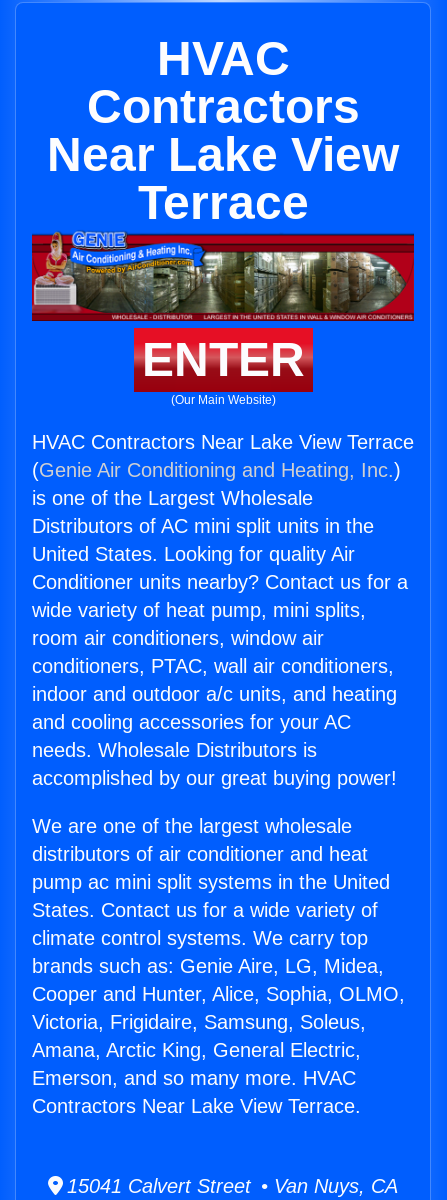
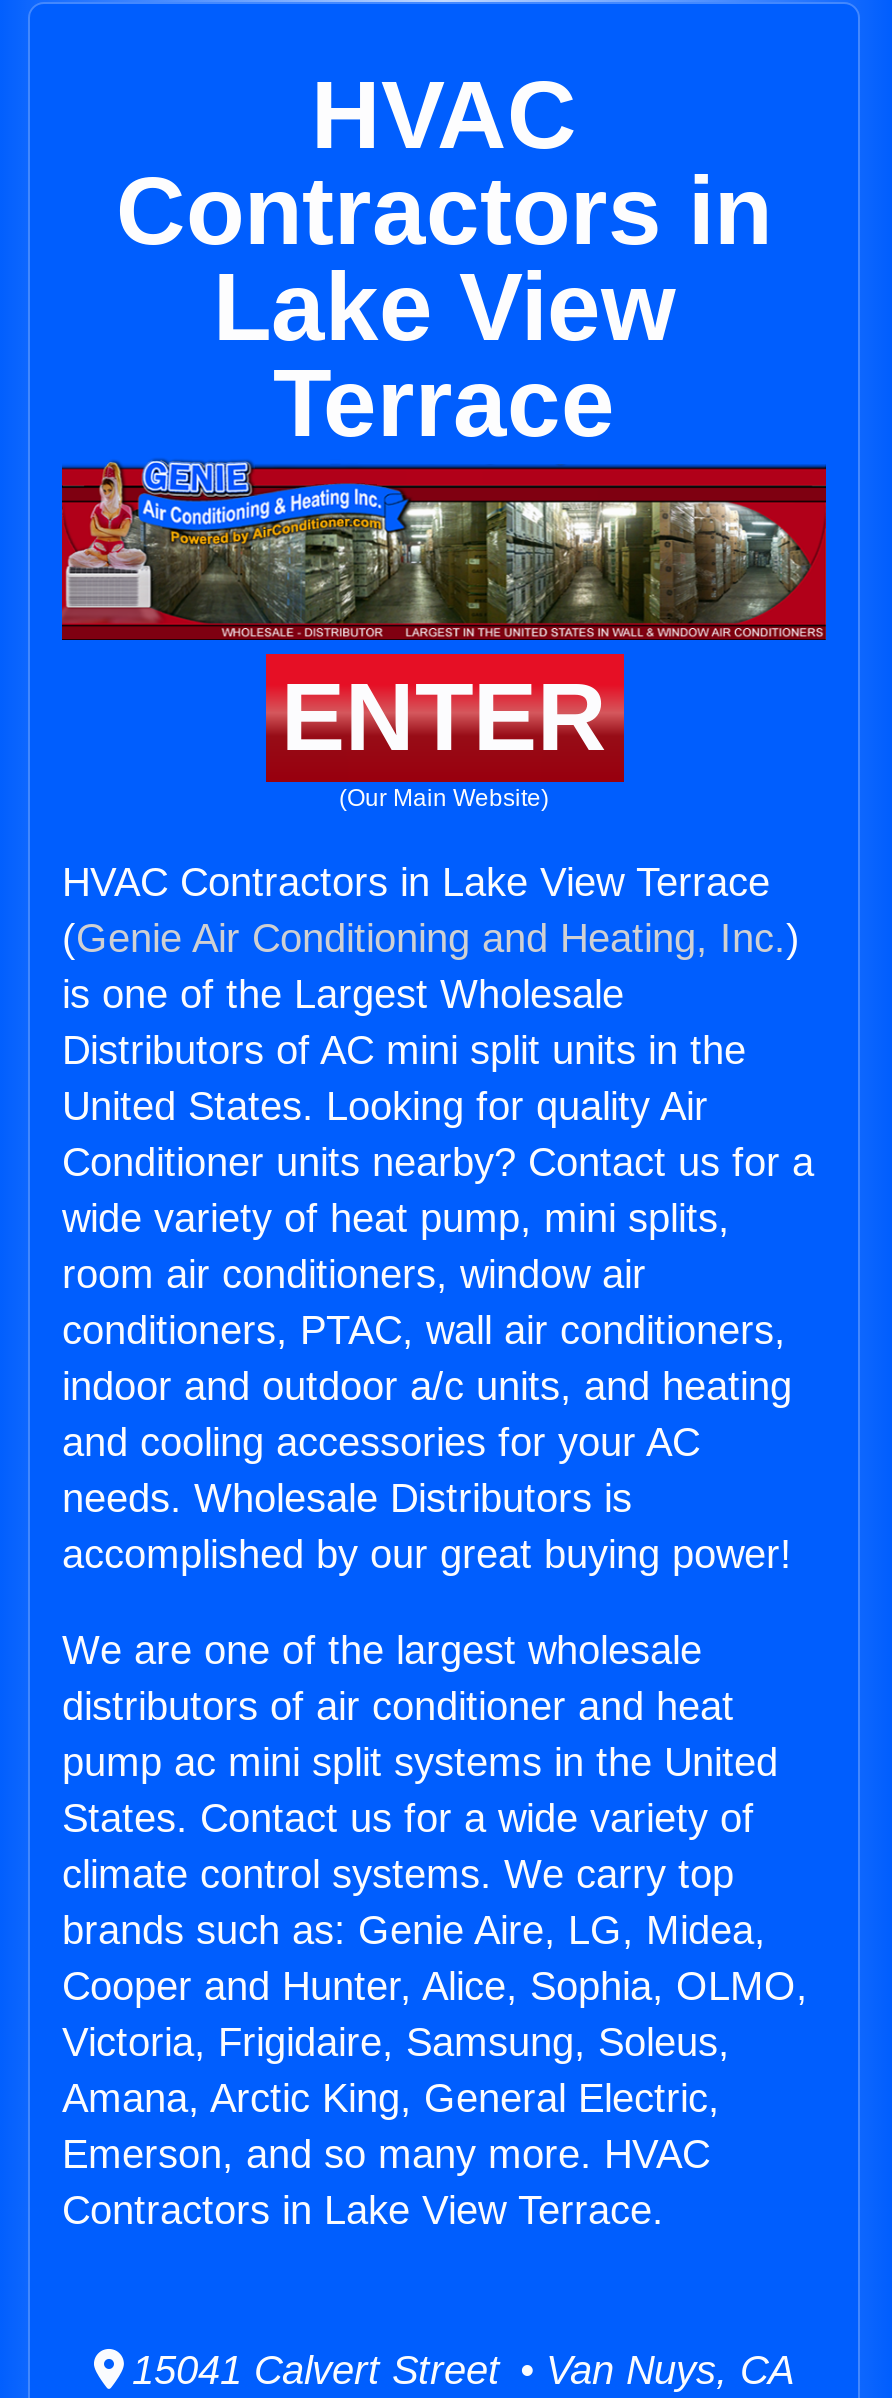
[47,80,399,181] Contractors | Near Lake View -> [116,158,772,360] Contractors in | Lake View
[32,431,414,453] HVAC Contractors Near Lake View Terrace -> [62,860,770,904] HVAC Contractors in Lake View Terrace
[32,1095,361,1117] Contractors Near Lake View Terrace. -> [62,2188,664,2232] Contractors in Lake View Terrace.

